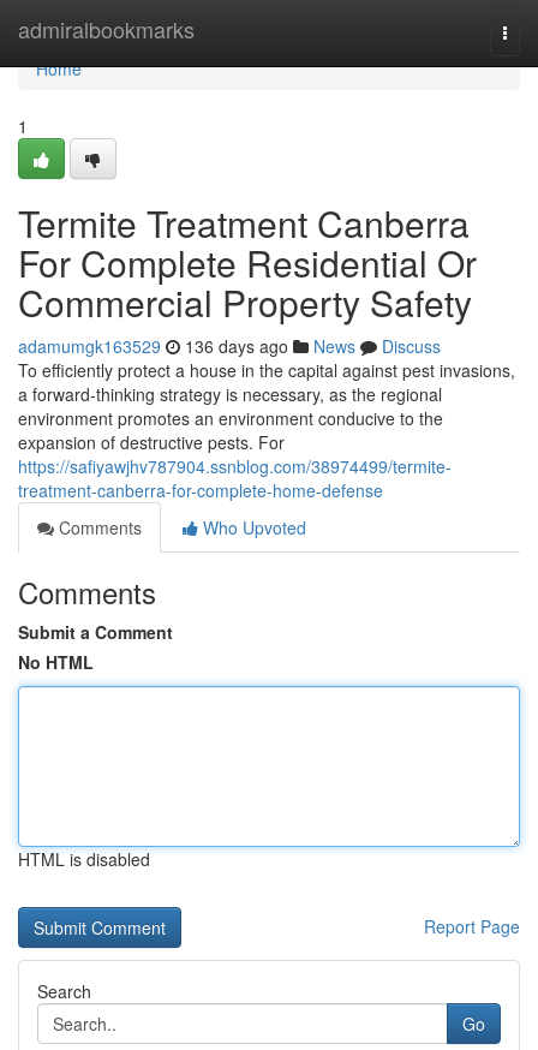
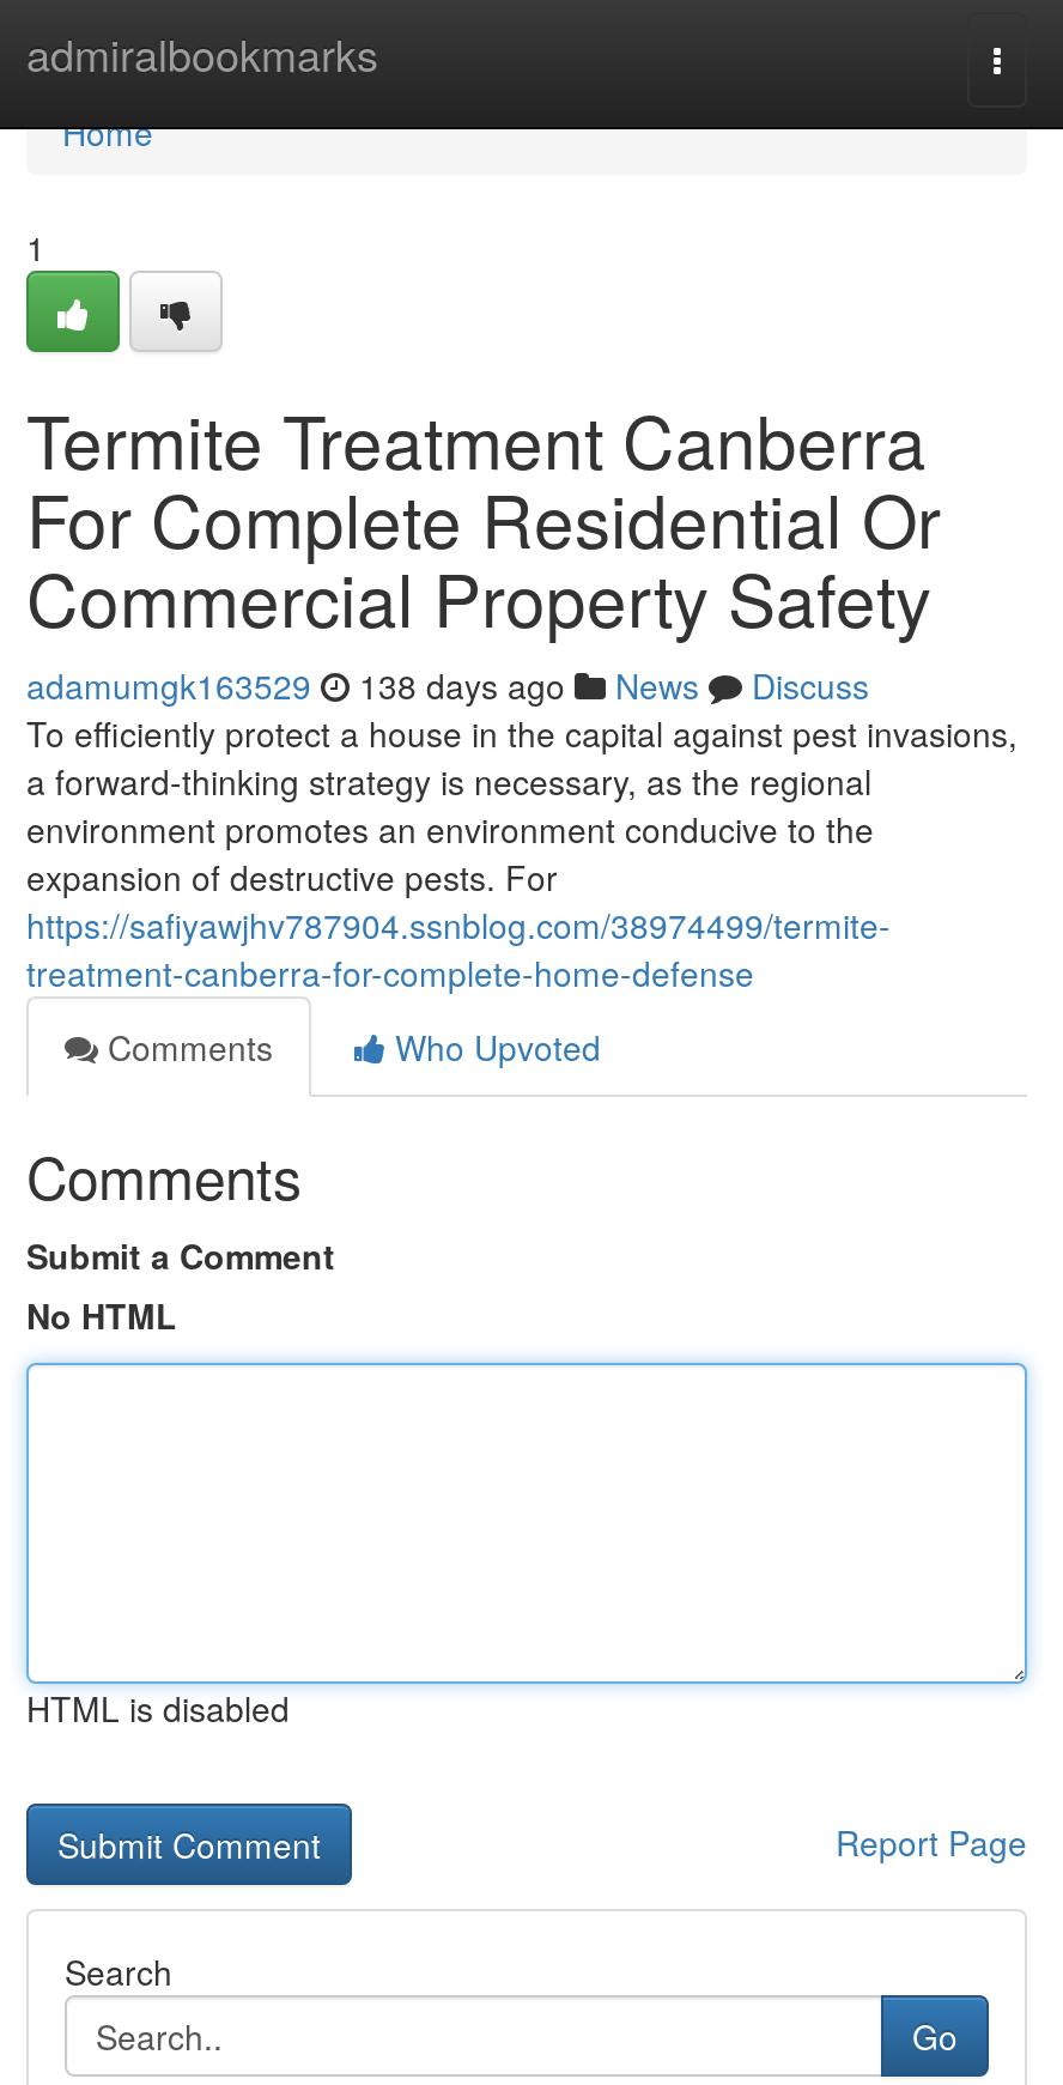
[18,334,441,358] adamumgk163529 136 days ago News Discuss -> [26,661,869,709] adamumgk163529 138 days ago News Discuss

